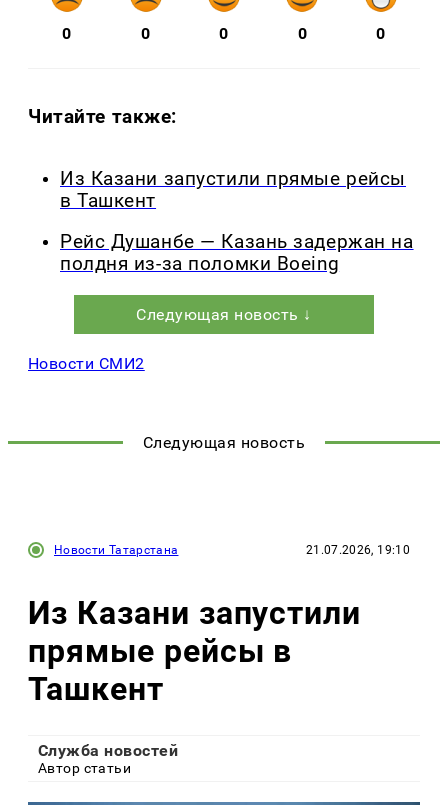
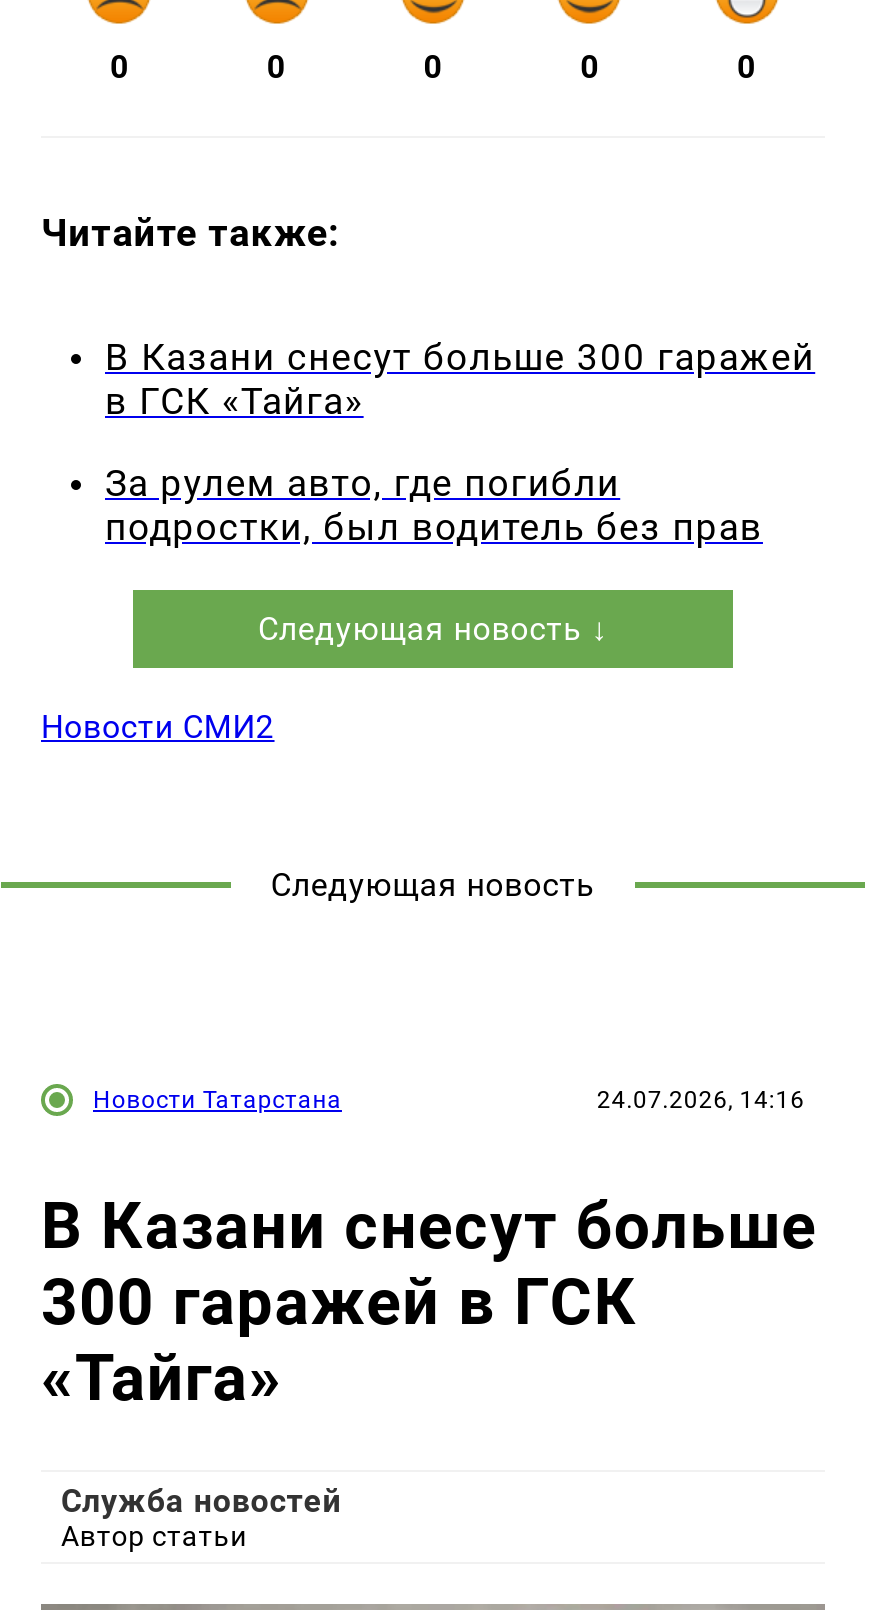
[60,168,406,212] Из Казани запустили прямые рейсы | в Ташкент -> [105,336,815,424] В Казани снесут больше 300 гаражей | в ГСК «Тайга»
[60,231,413,275] Рейс Душанбе — Казань задержан на | полдня из-за поломки Boeing -> [105,462,763,550] За рулем авто, где погибли | подростки, был водитель без прав
[306,543,410,557] 21.07.2026, 19:10 -> [597,1086,805,1114] 24.07.2026, 14:16
[28,594,361,708] Из Казани запустили | прямые рейсы в | Ташкент -> [41,1189,817,1417] В Казани снесут больше | 300 гаражей в ГСК | «Тайга»

